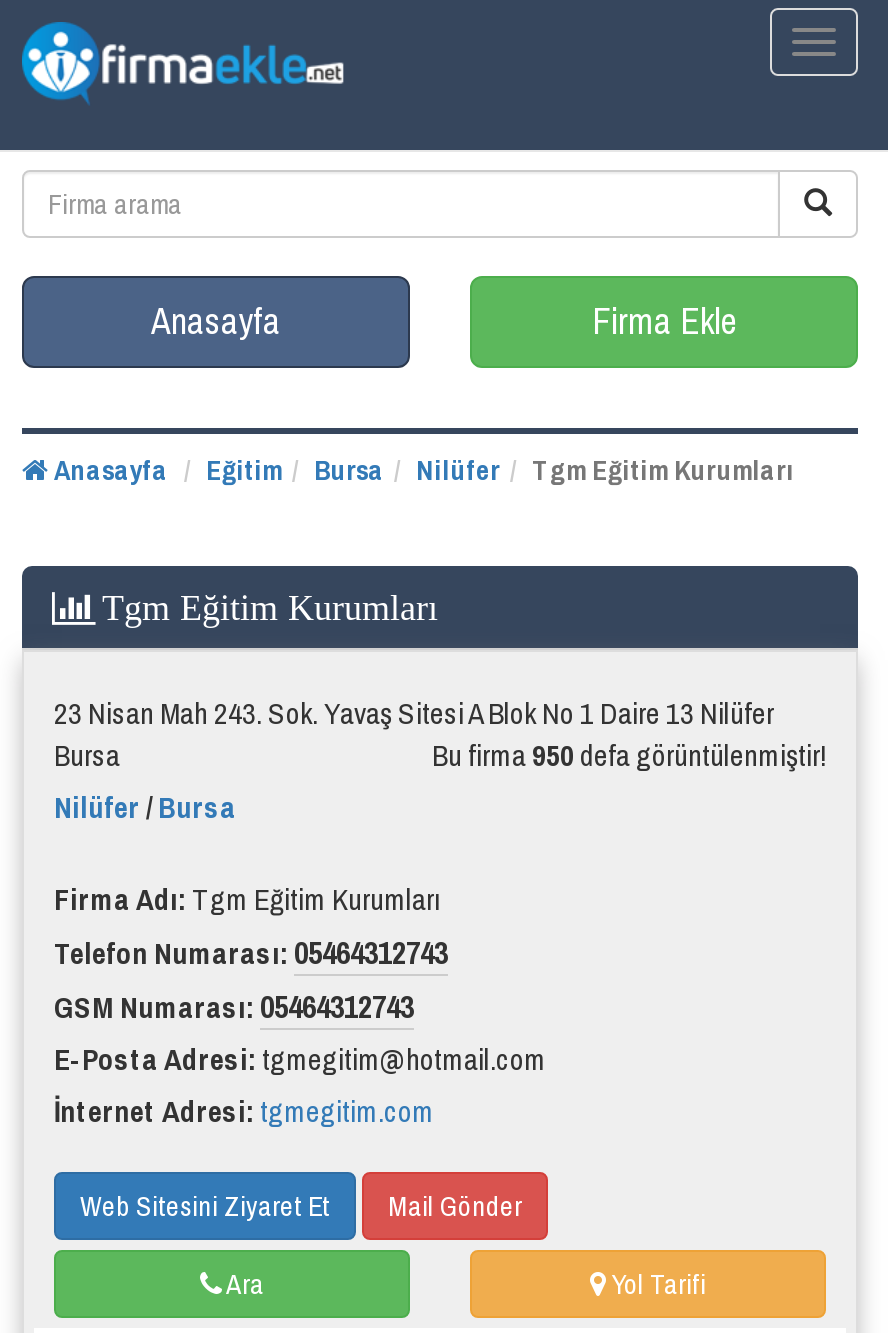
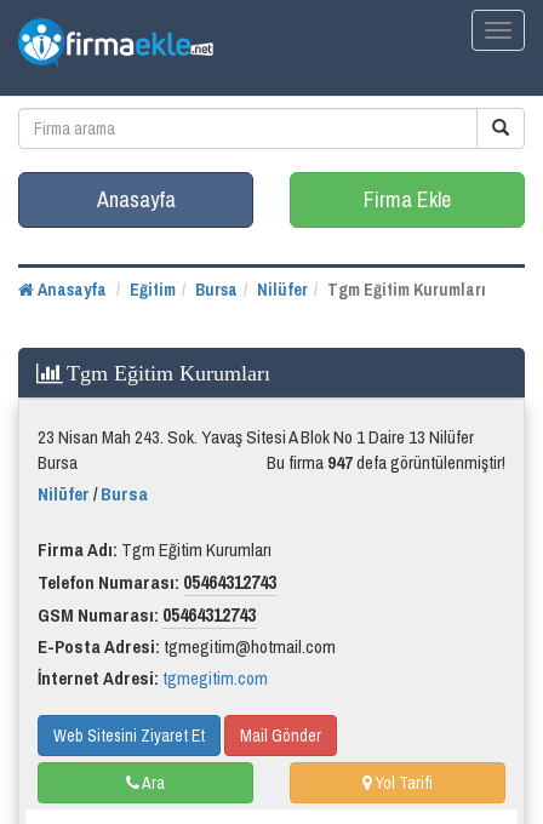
[432,734,826,776] Bu firma950 defa görüntülenmiştir! -> [267,450,505,475] Bu firma947 defa görüntülenmiştir!

